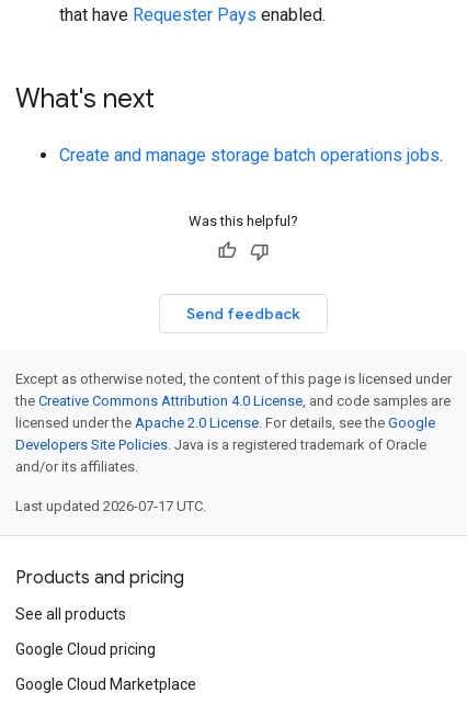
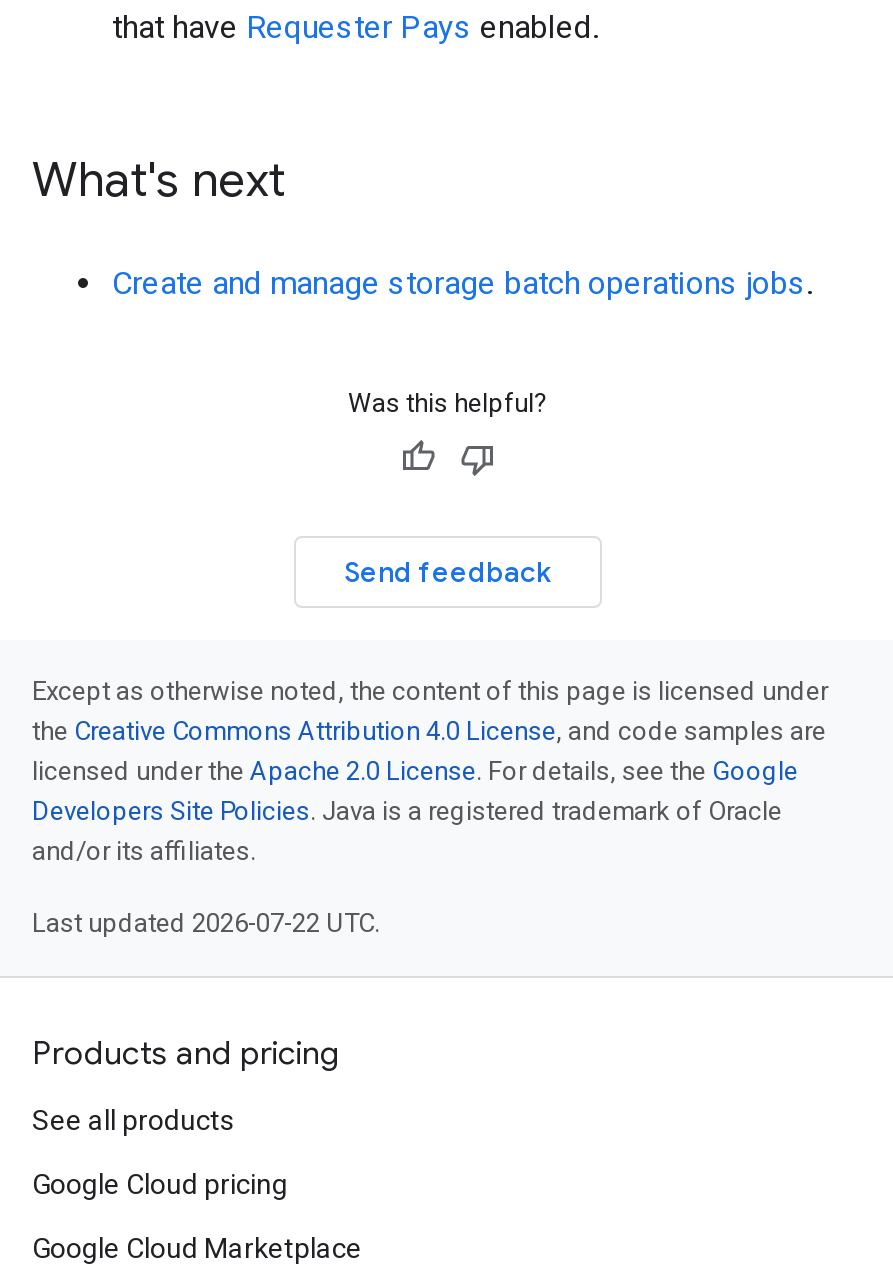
[15,498,206,514] Last updated 2026-07-17 UTC. -> [32,908,380,938] Last updated 2026-07-22 UTC.

